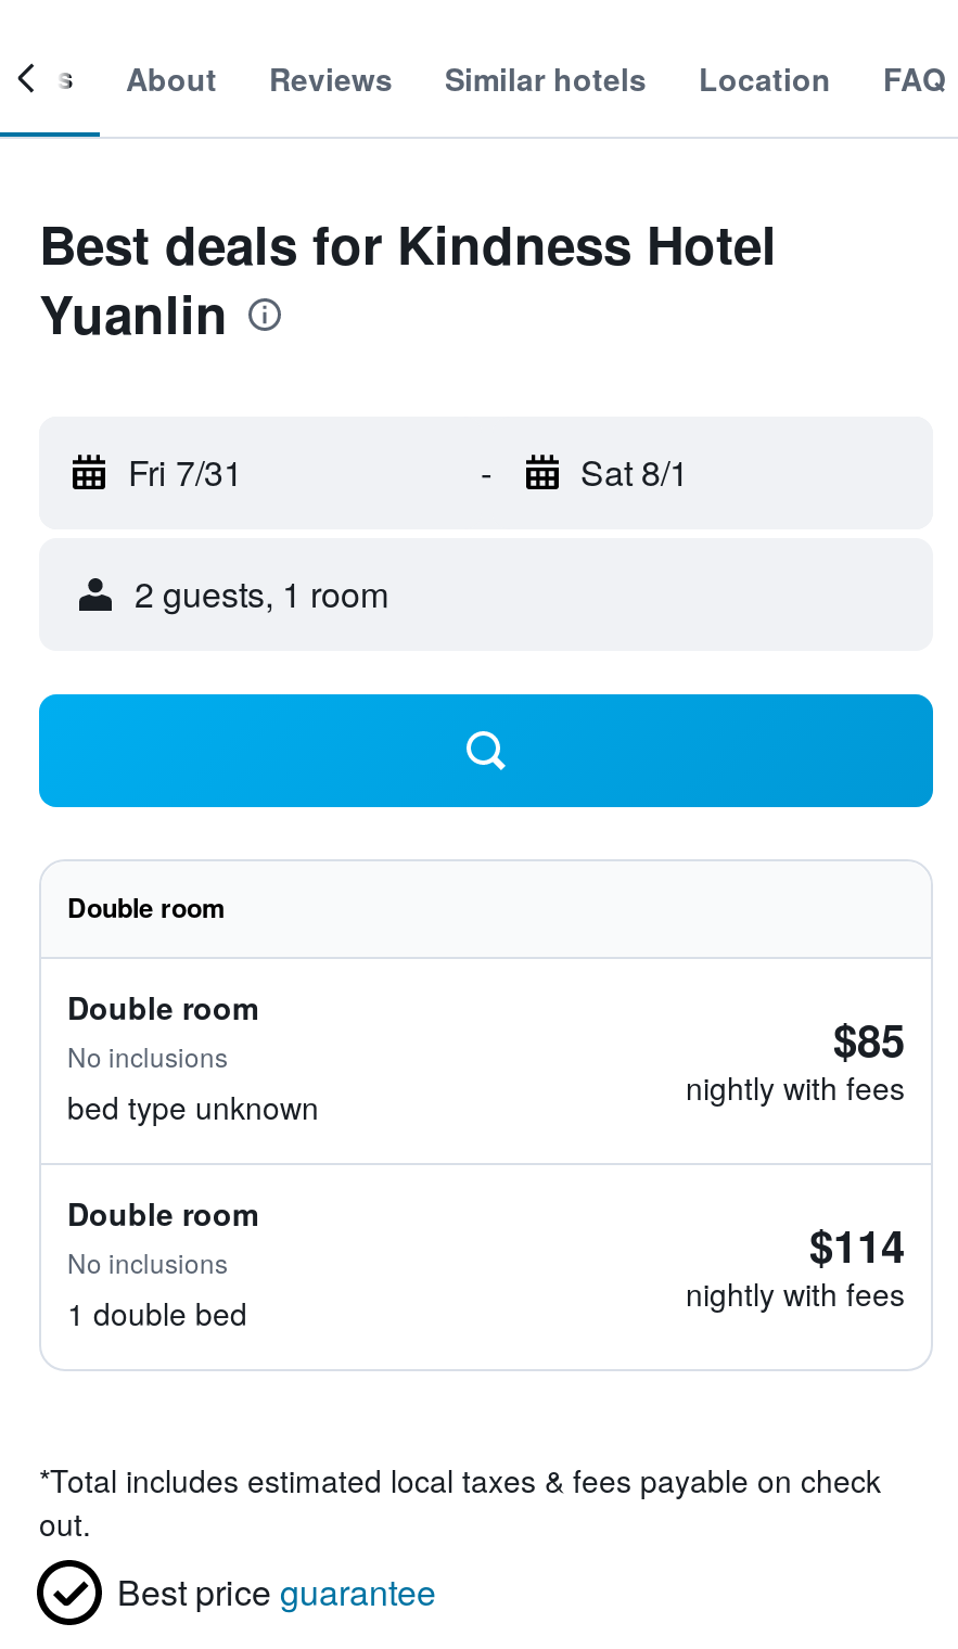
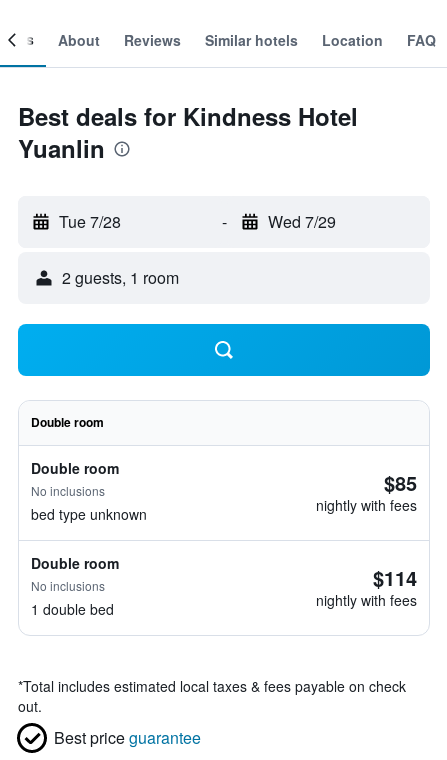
[128,447,243,497] Fri 7/31 -> [59,210,121,233] Tue 7/28
[580,447,689,497] Sat 8/1 -> [267,210,335,233] Wed 7/29

